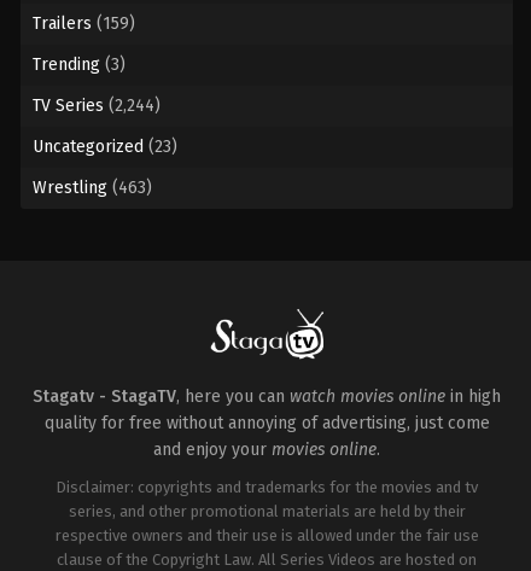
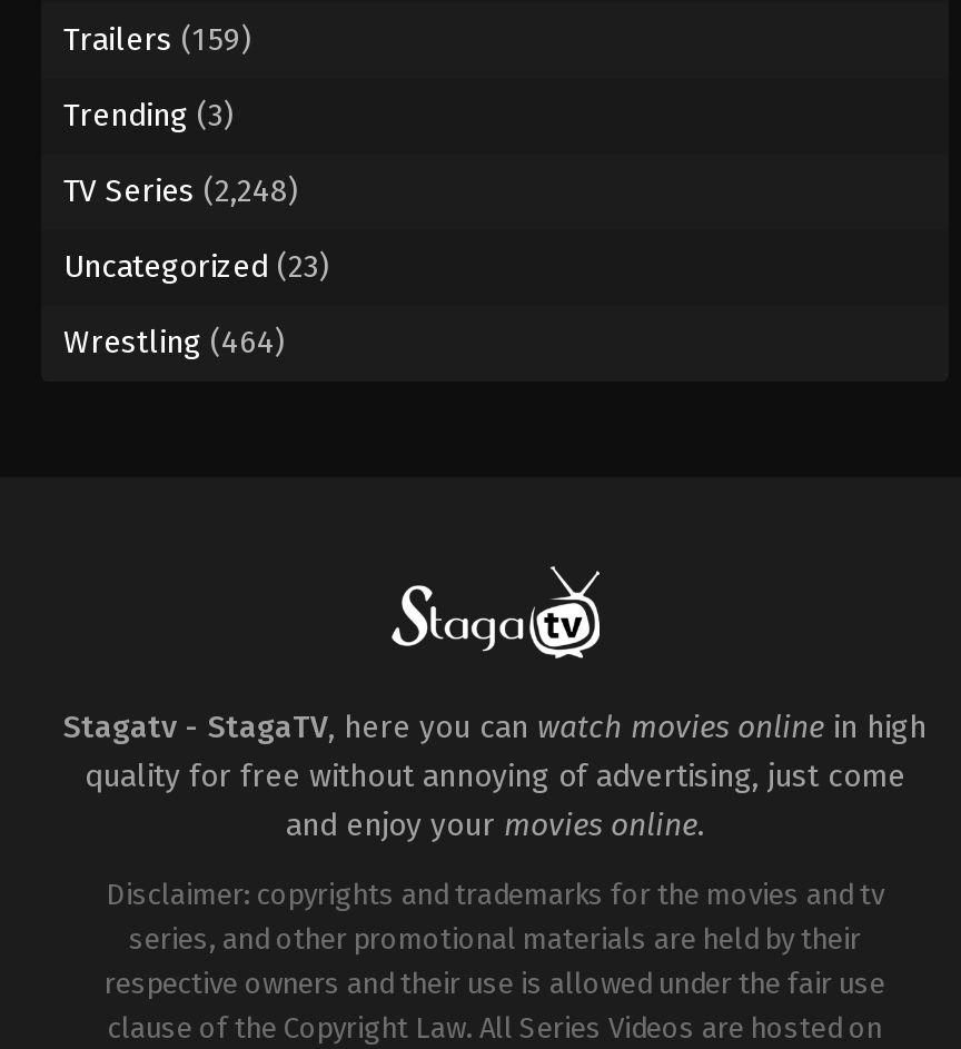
[33,95,161,116] TV Series (2,244) -> [63,172,299,210] TV Series (2,248)
[33,177,152,198] Wrestling (463) -> [63,323,286,361] Wrestling (464)

